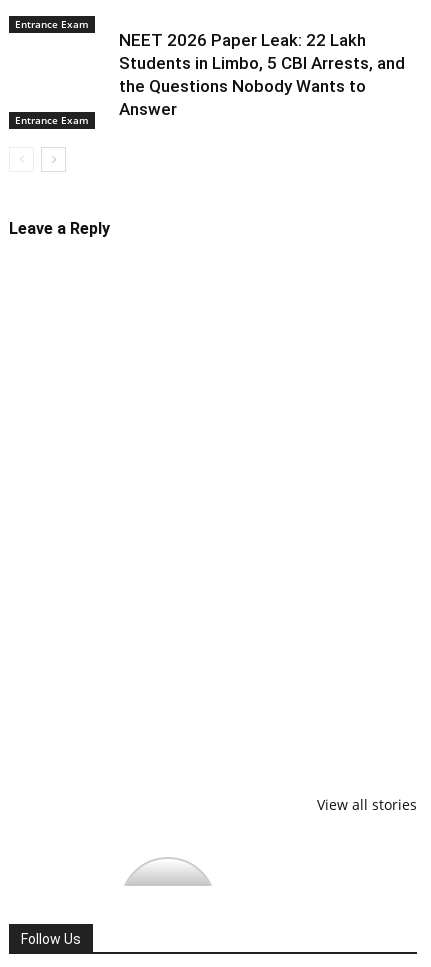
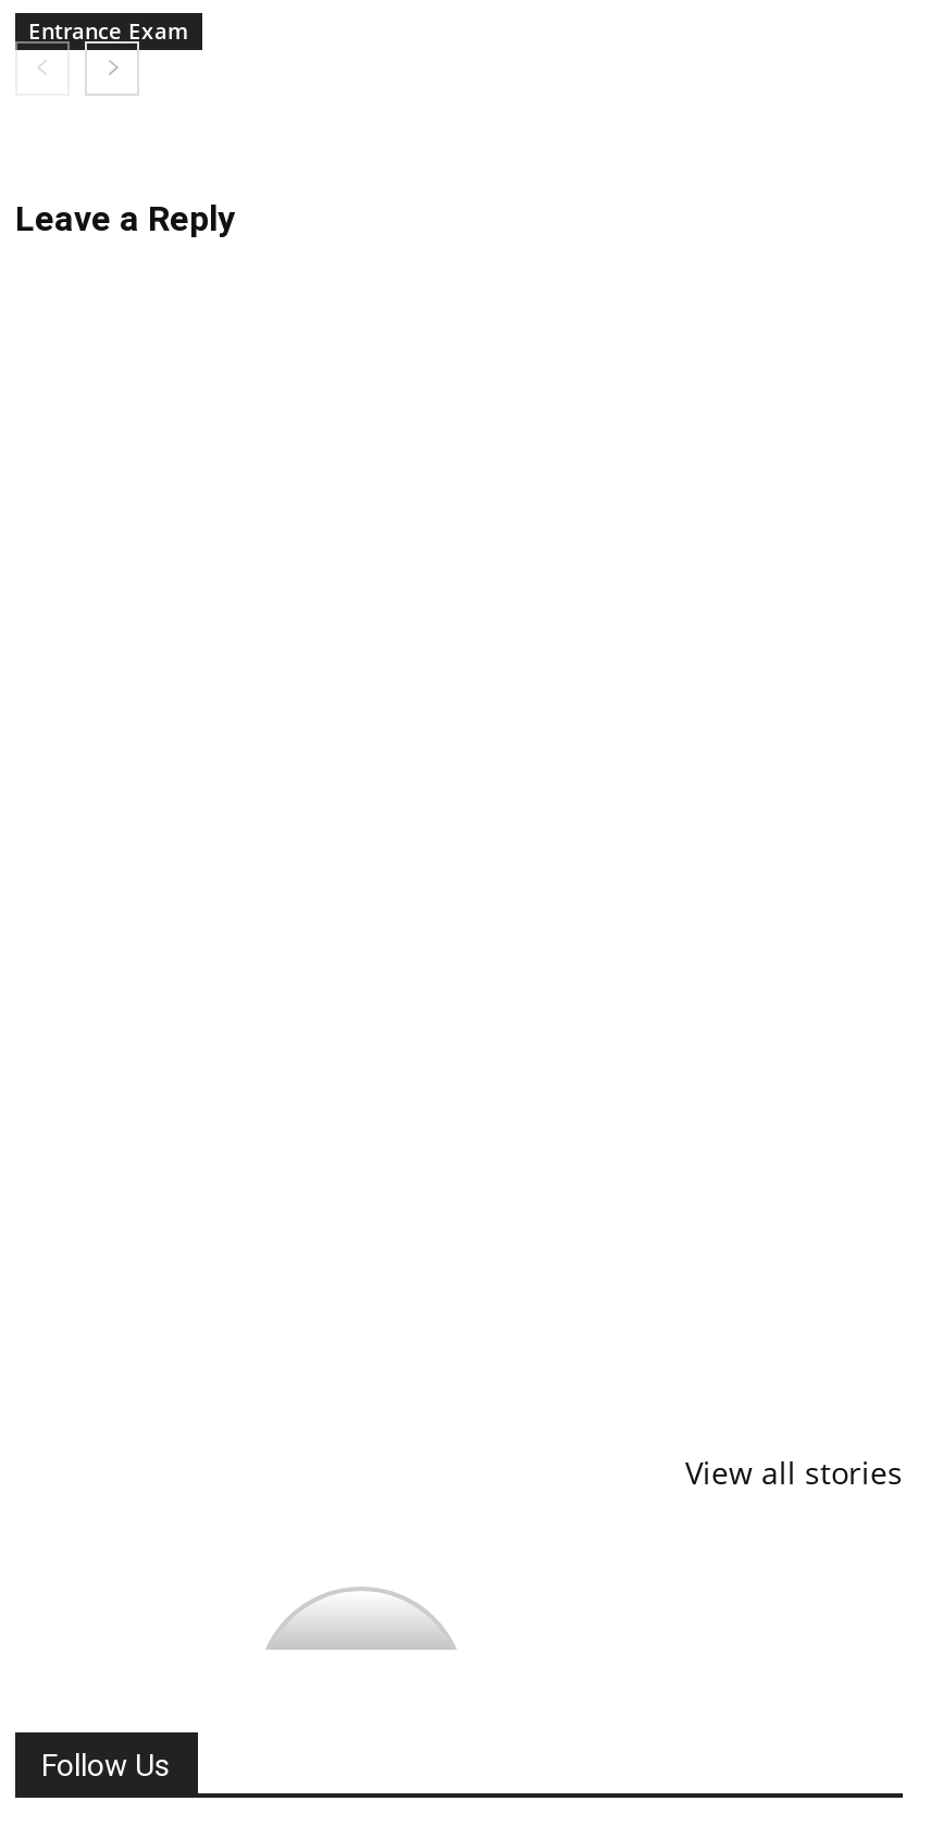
[119,30,405,119] NEET 2026 Paper Leak: 22 Lakh | Students in Limbo, 5 CBI Arrests, and | the Questions Nobody Wants to | Answer -> none
[15,113,89,127] Entrance Exam -> none

